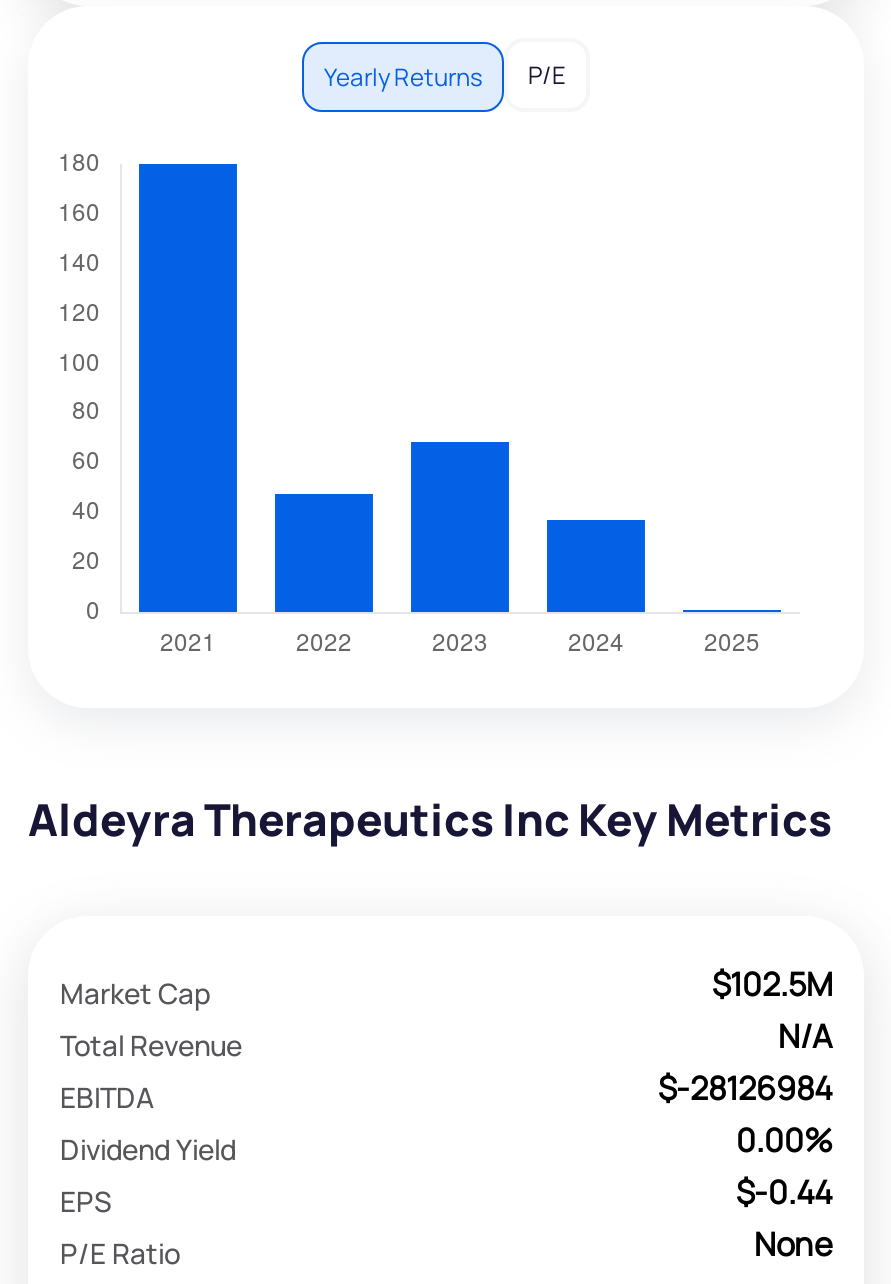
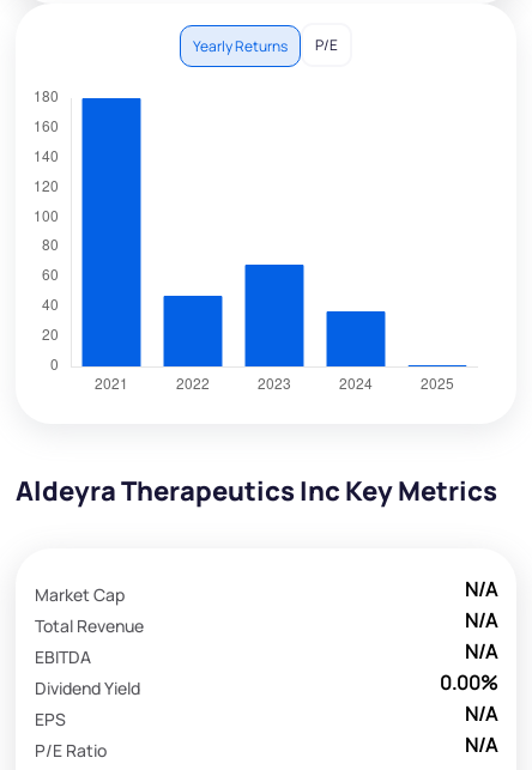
[712,963,832,1007] $102.5M -> [465,577,497,603] N/A
[658,1067,832,1111] $-28126984 -> [465,639,497,665] N/A
[736,1171,832,1215] $-0.44 -> [465,701,497,727] N/A
[754,1223,832,1267] None -> [465,732,497,759] N/A

